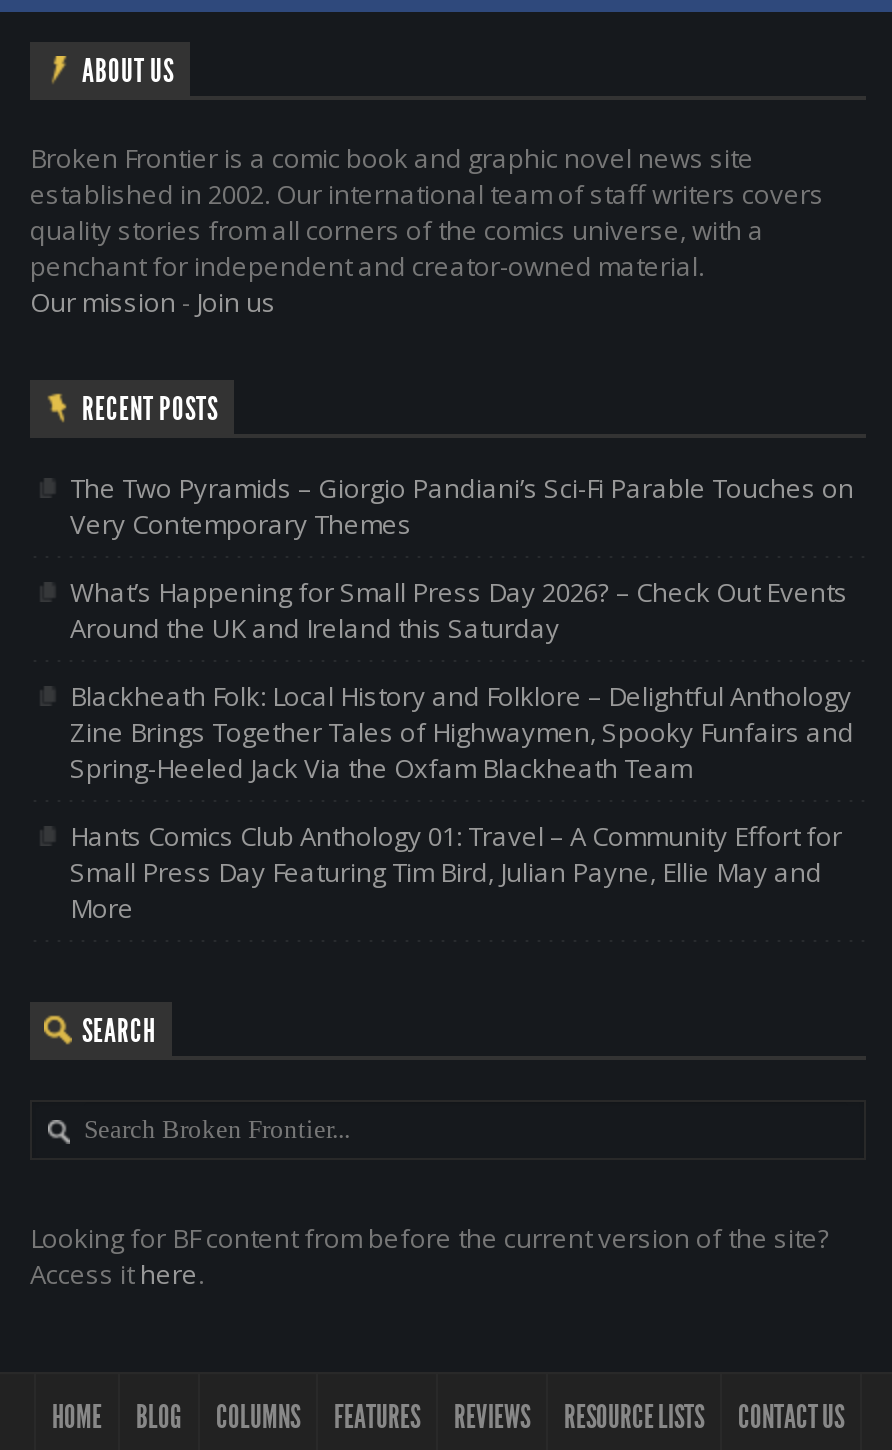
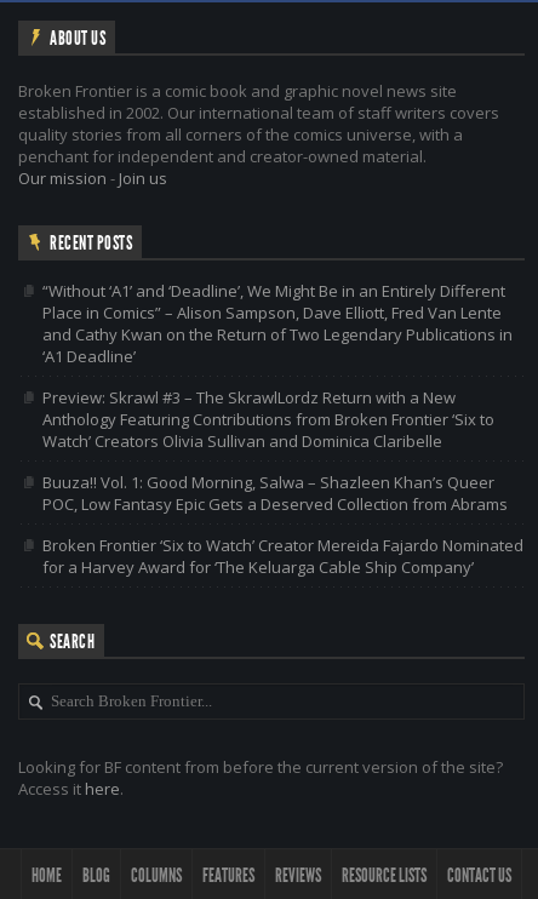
[70,470,854,542] The Two Pyramids – Giorgio Pandiani’s Sci-Fi Parable Touches on | Very Contemporary Themes -> [42,280,513,367] “Without ‘A1’ and ‘Deadline’, We Might Be in an Entirely Different | Place in Comics” – Alison Sampson, Dave Elliott, Fred Van Lente | and Cathy Kwan on the Return of Two Legendary Publications in | ‘A1 Deadline’
[70,574,848,646] What’s Happening for Small Press Day 2026? – Check Out Events | Around the UK and Ireland this Saturday -> [42,386,494,452] Preview: Skrawl #3 – The SkrawlLordz Return with a New | Anthology Featuring Contributions from Broken Frontier ‘Six to | Watch’ Creators Olivia Sullivan and Dominica Claribelle
[70,678,854,786] Blackheath Folk: Local History and Folklore – Delightful Anthology | Zine Brings Together Tales of Highwaymen, Spooky Funfairs and | Spring-Heeled Jack Via the Oxfam Blackheath Team -> [42,471,508,515] Buuza!! Vol. 1: Good Morning, Salwa – Shazleen Khan’s Queer | POC, Low Fantasy Epic Gets a Deserved Collection from Abrams
[70,818,842,926] Hants Comics Club Anthology 01: Travel – A Community Effort for | Small Press Day Featuring Tim Bird, Julian Payne, Ellie May and | More -> [42,534,523,578] Broken Frontier ‘Six to Watch’ Creator Mereida Fajardo Nominated | for a Harvey Award for ‘The Keluarga Cable Ship Company’

